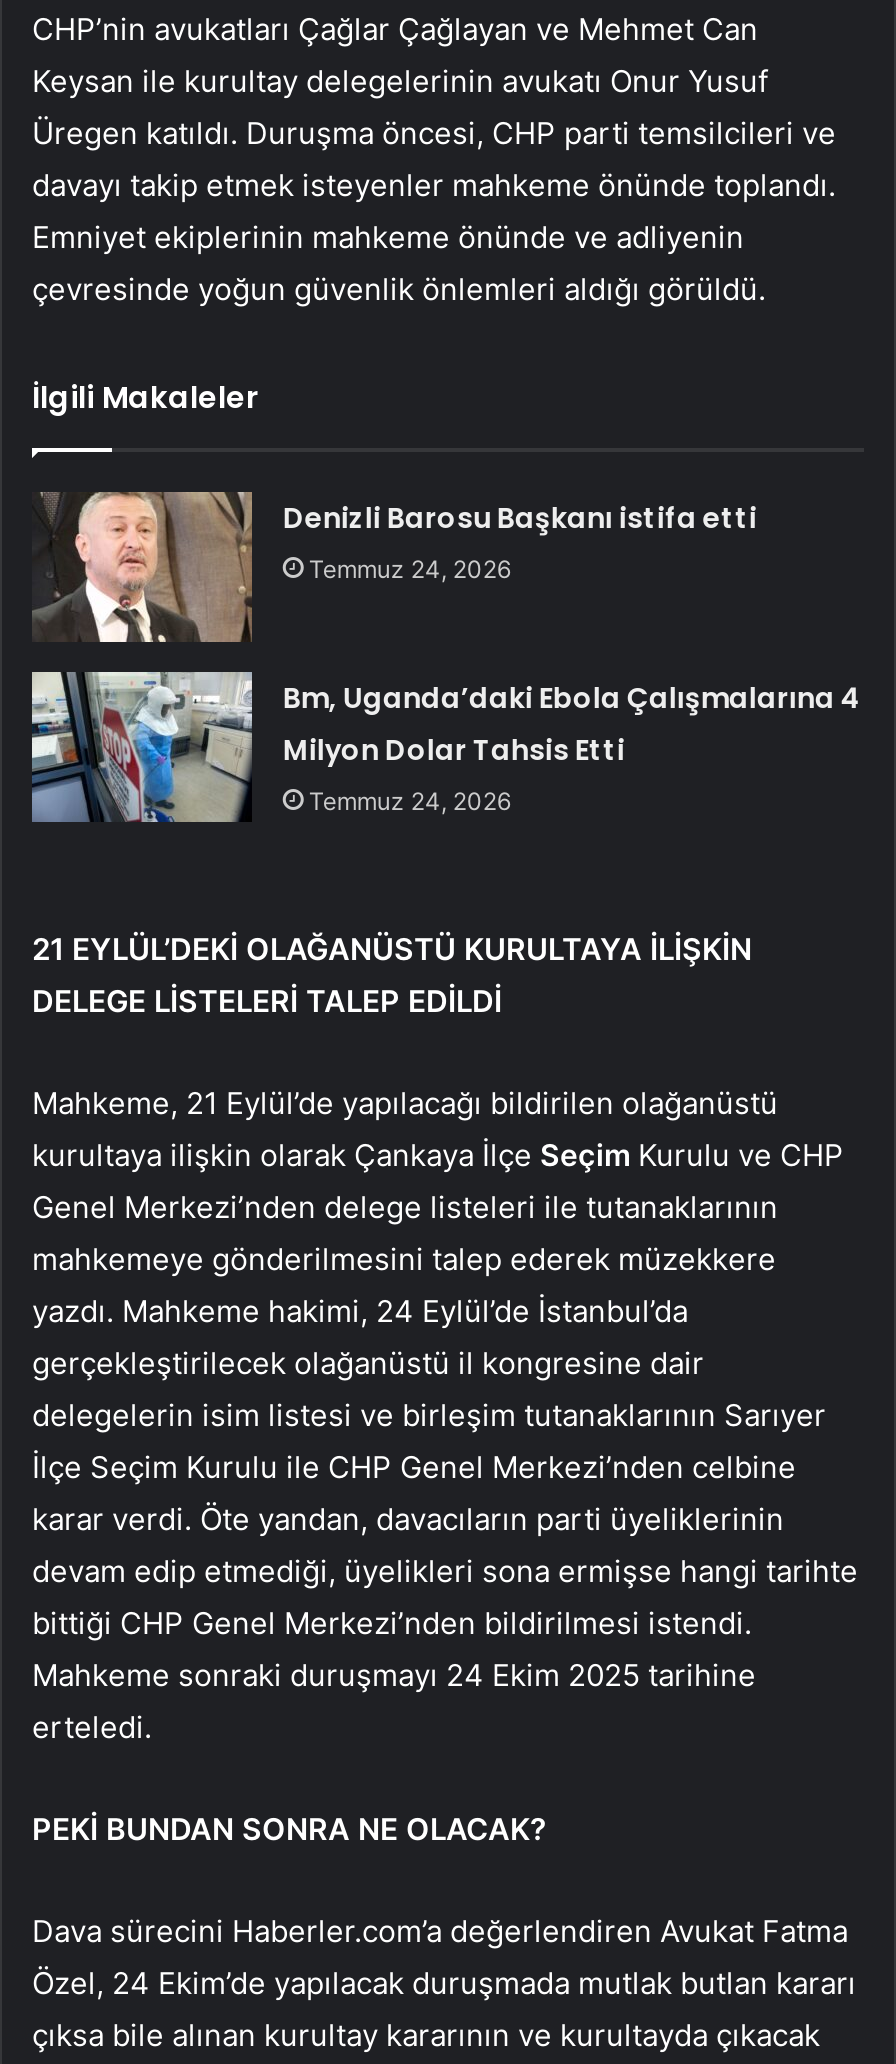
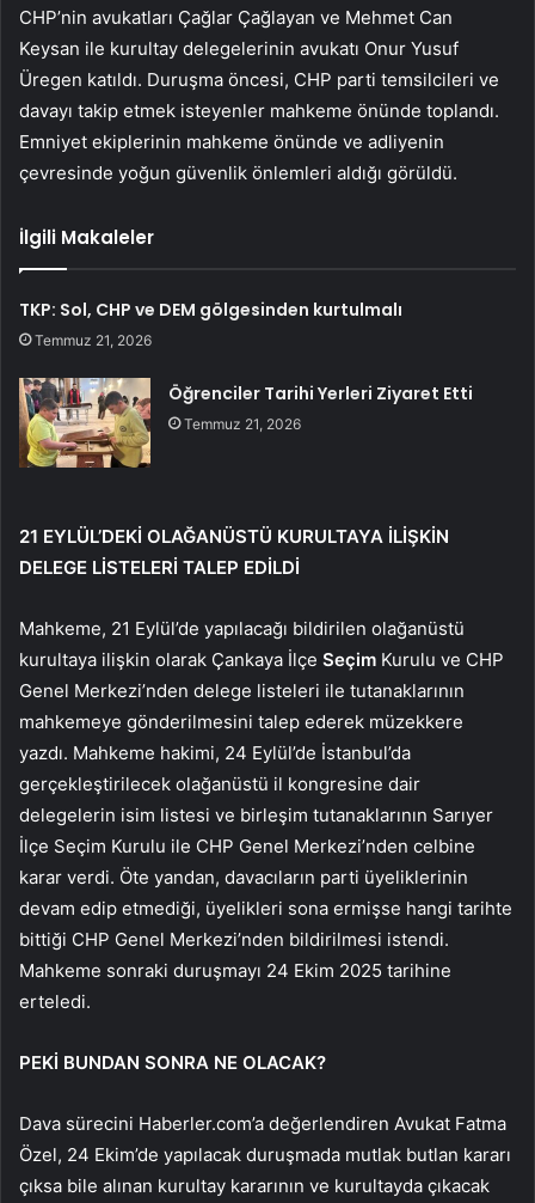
[283,498,757,584] Denizli Barosu Başkanı istifa etti | Temmuz 24, 2026 -> [19,298,403,349] TKP: Sol, CHP ve DEM gölgesinden kurtulmalı | Temmuz 21, 2026
[30,670,861,824] [image] | Bm, Uganda’daki Ebola Çalışmalarına 4 | Milyon Dolar Tahsis Etti | Temmuz 24, 2026 -> [18,371,473,469] [image] | Öğrenciler Tarihi Yerleri Ziyaret Etti | Temmuz 21, 2026

